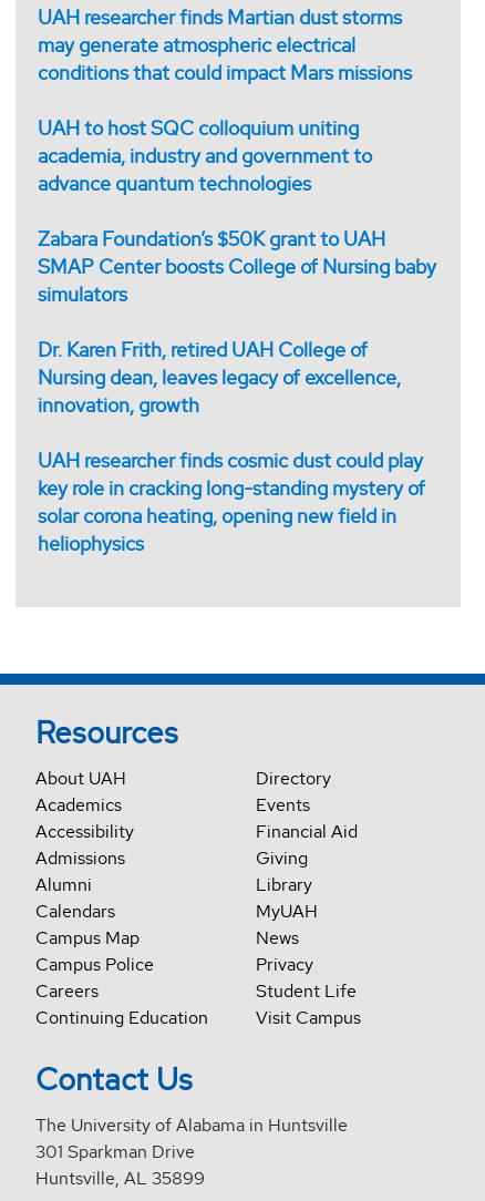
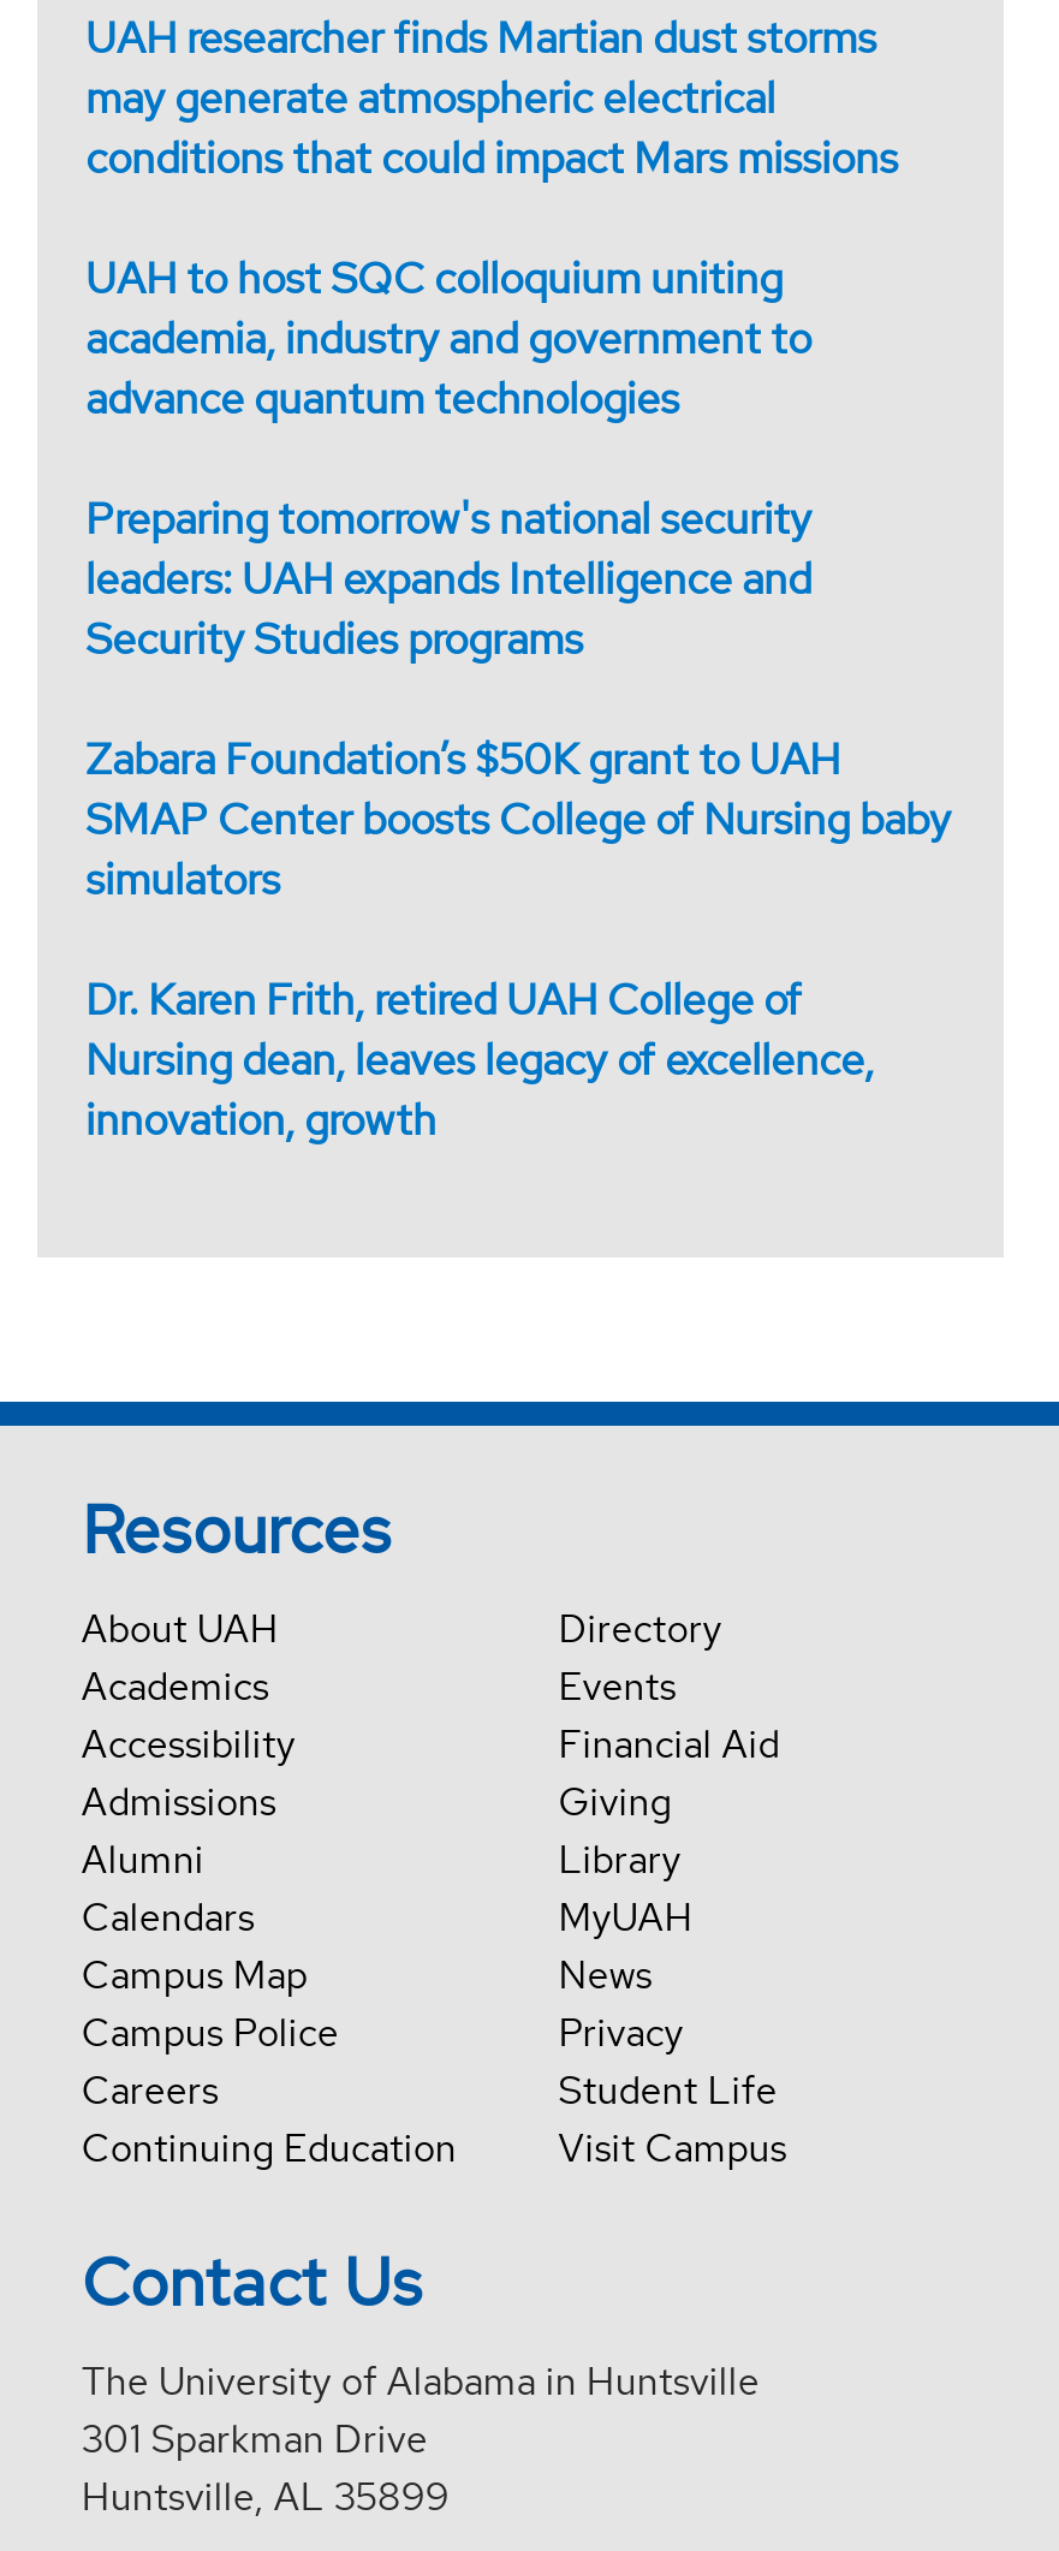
none -> [85,491,811,667] Preparing tomorrow's national security | leaders: UAH expands Intelligence and | Security Studies programs
moved [38,226,436,418] -> [85,732,951,1148]: Zabara Foundation’s $50K grant to UAH | SMAP Center boosts College of Nursing baby | simulators | Dr. Karen Frith, retired UAH College of | Nursing dean, leaves legacy of excellence, | innovation, growth
[38,448,425,557] UAH researcher finds cosmic dust could play | key role in cracking long-standing mystery of | solar corona heating, opening new field in | heliophysics -> none

